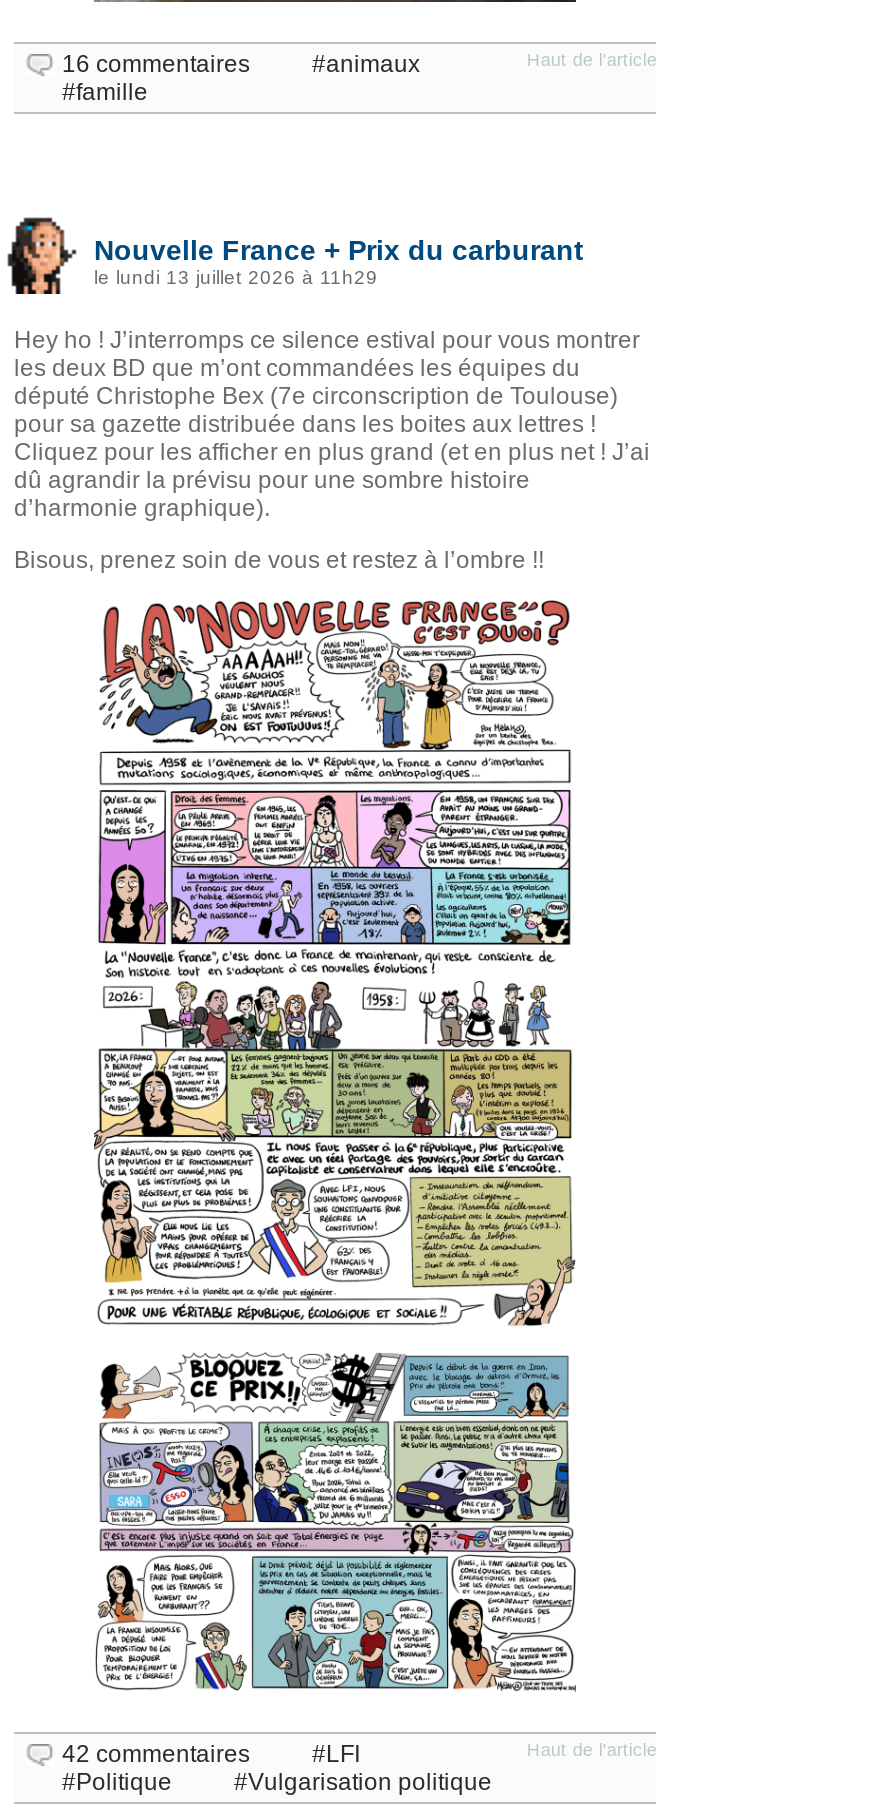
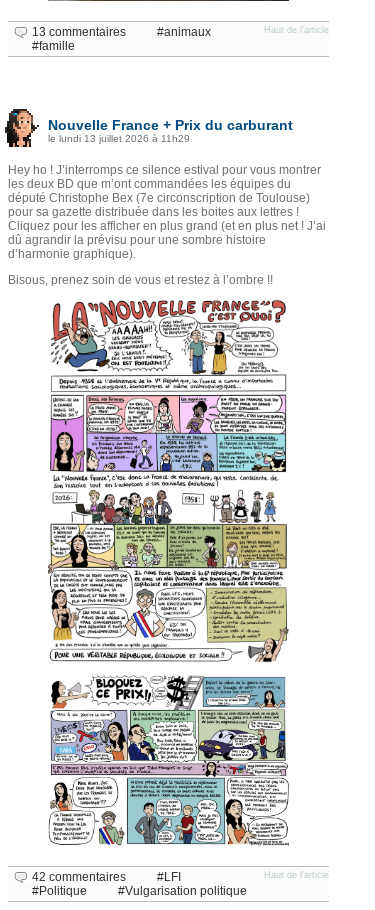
[62,51,256,79] 16 commentaires -> [32,25,129,39] 13 commentaires

